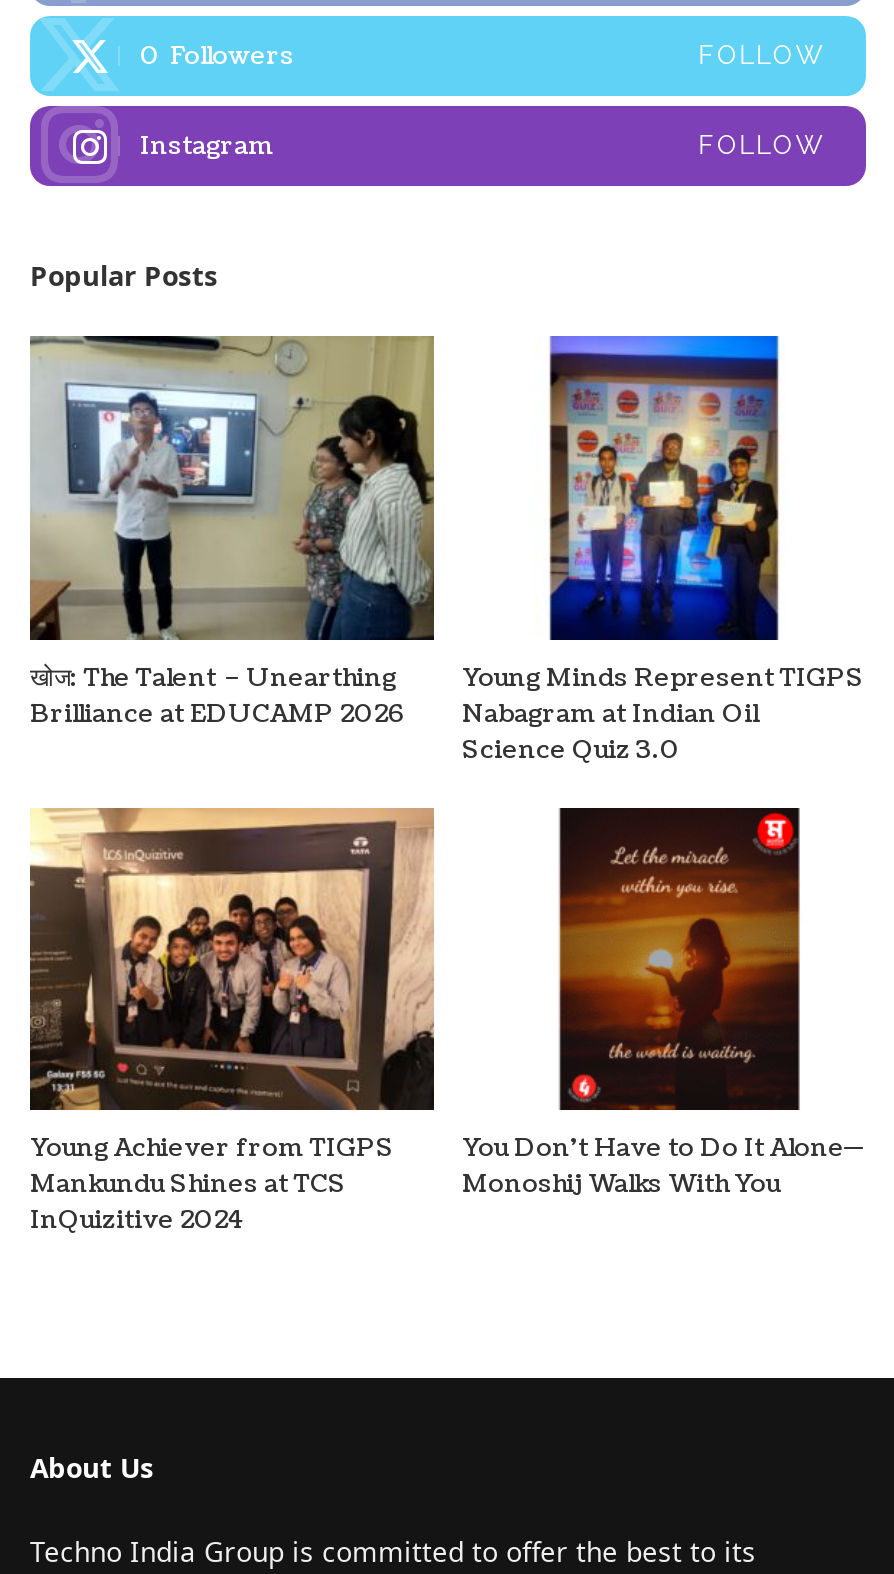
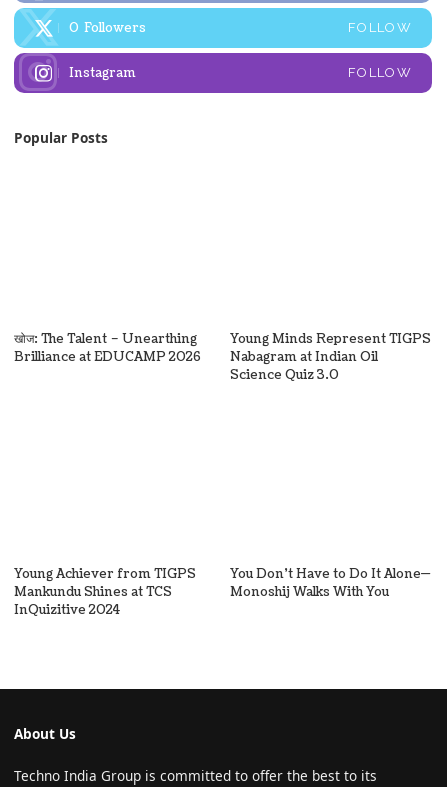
[28,334,436,642] [image] -> none
[548,334,780,642] [image] -> none
[28,806,436,1112] [image] -> none
[558,806,802,1112] [image] -> none

